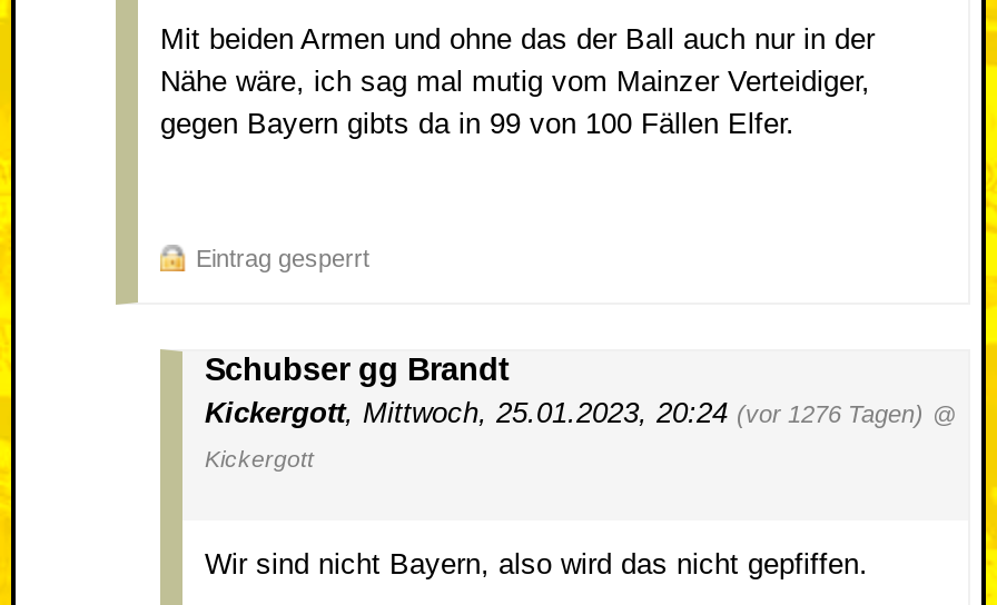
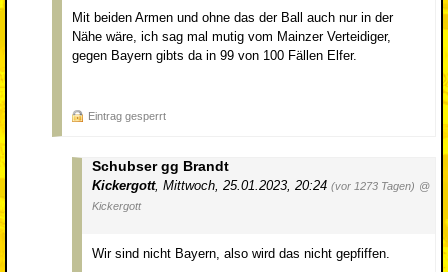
[205,396,957,429] Kickergott, Mittwoch, 25.01.2023, 20:24 (vor 1276 Tagen) @ -> [92,178,430,193] Kickergott, Mittwoch, 25.01.2023, 20:24 (vor 1273 Tagen) @

